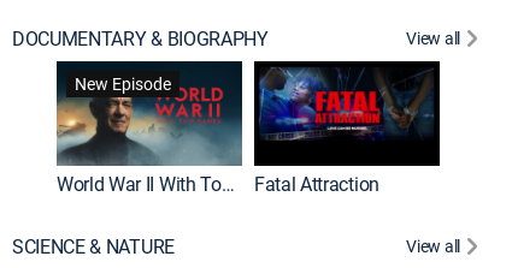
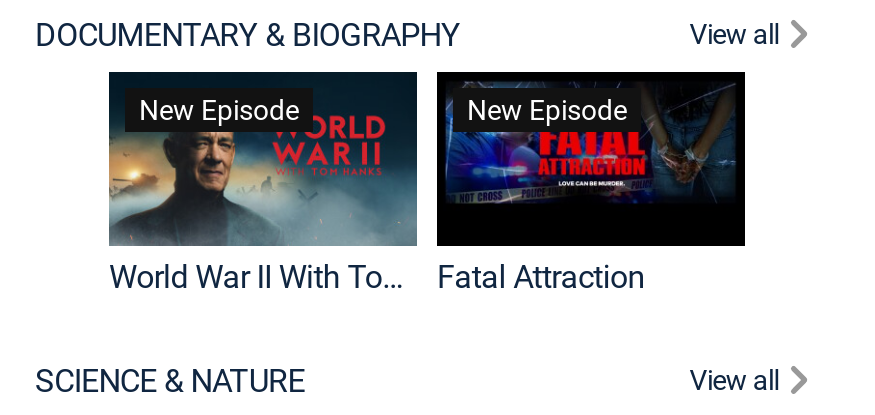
none -> [467,91,627,129] New Episode

